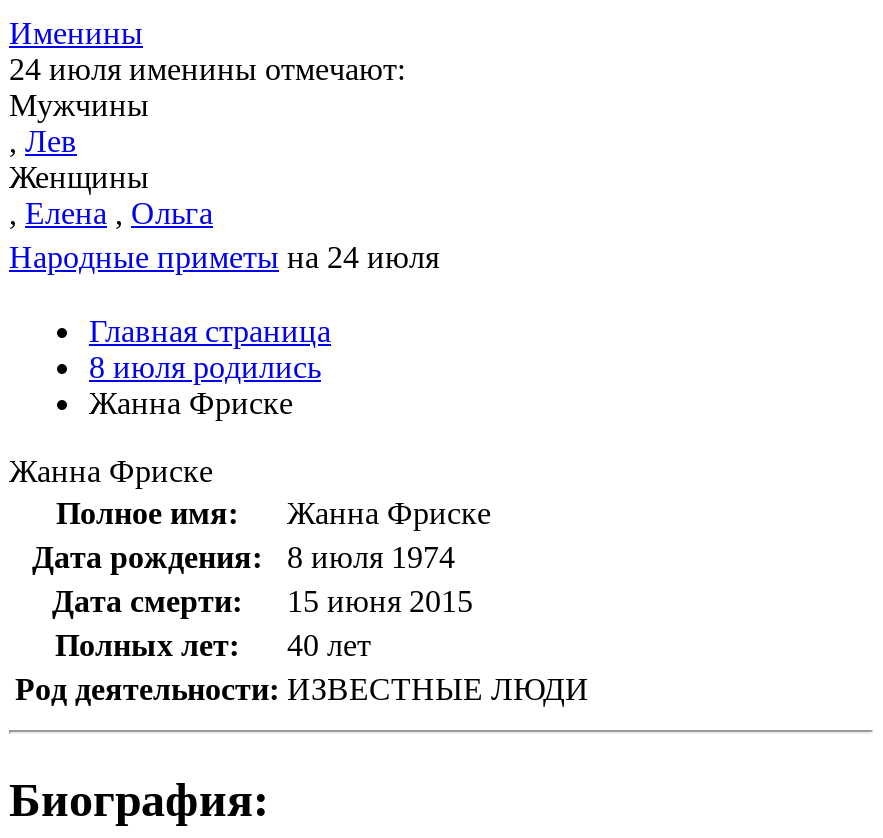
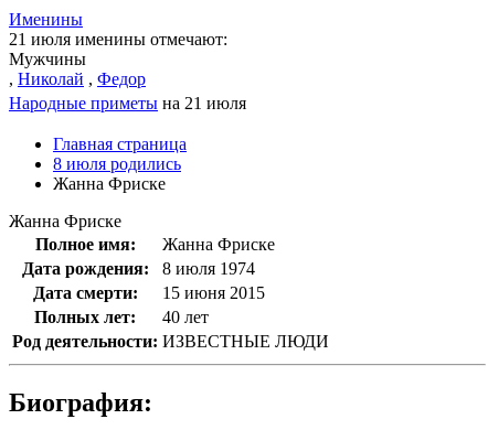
[9,52,405,86] 24 июля именины отмечают: -> [9,30,227,49] 21 июля именины отмечают:
[9,124,439,274] , Лев | Женщины | , Елена , Ольга | Народные приметы на 24 июля -> [9,69,246,112] , Николай , Федор | Народные приметы на 21 июля

